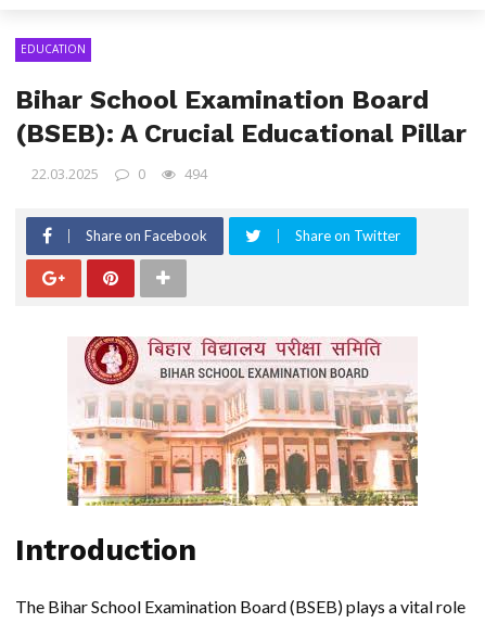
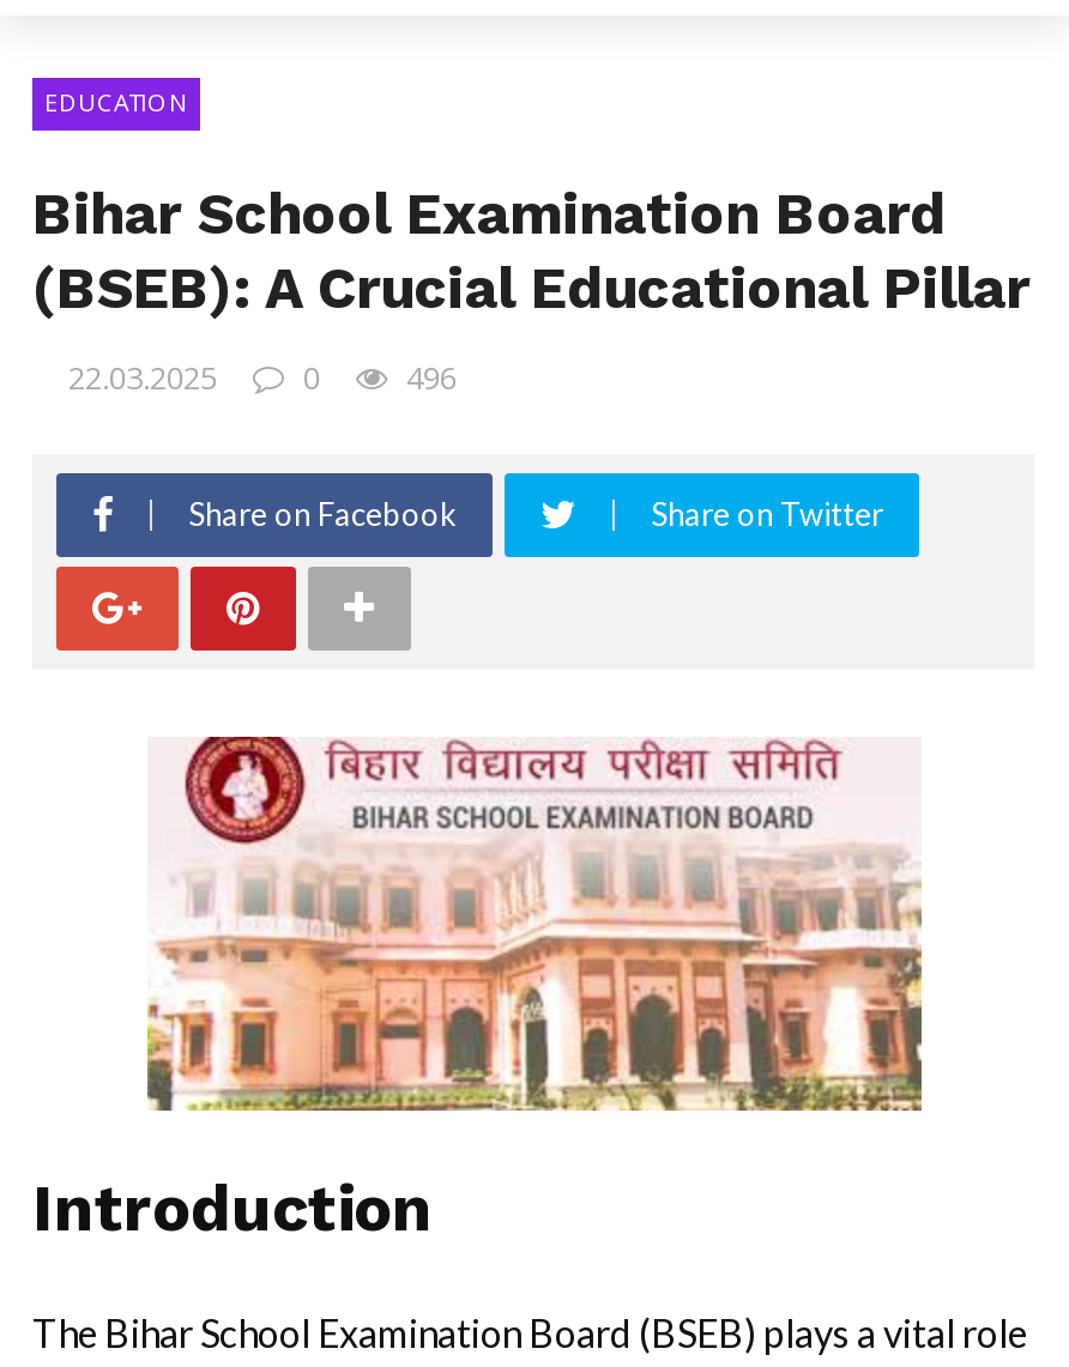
[31,164,207,183] 22.03.2025 0 494 -> [68,356,457,399] 22.03.2025 0 496

